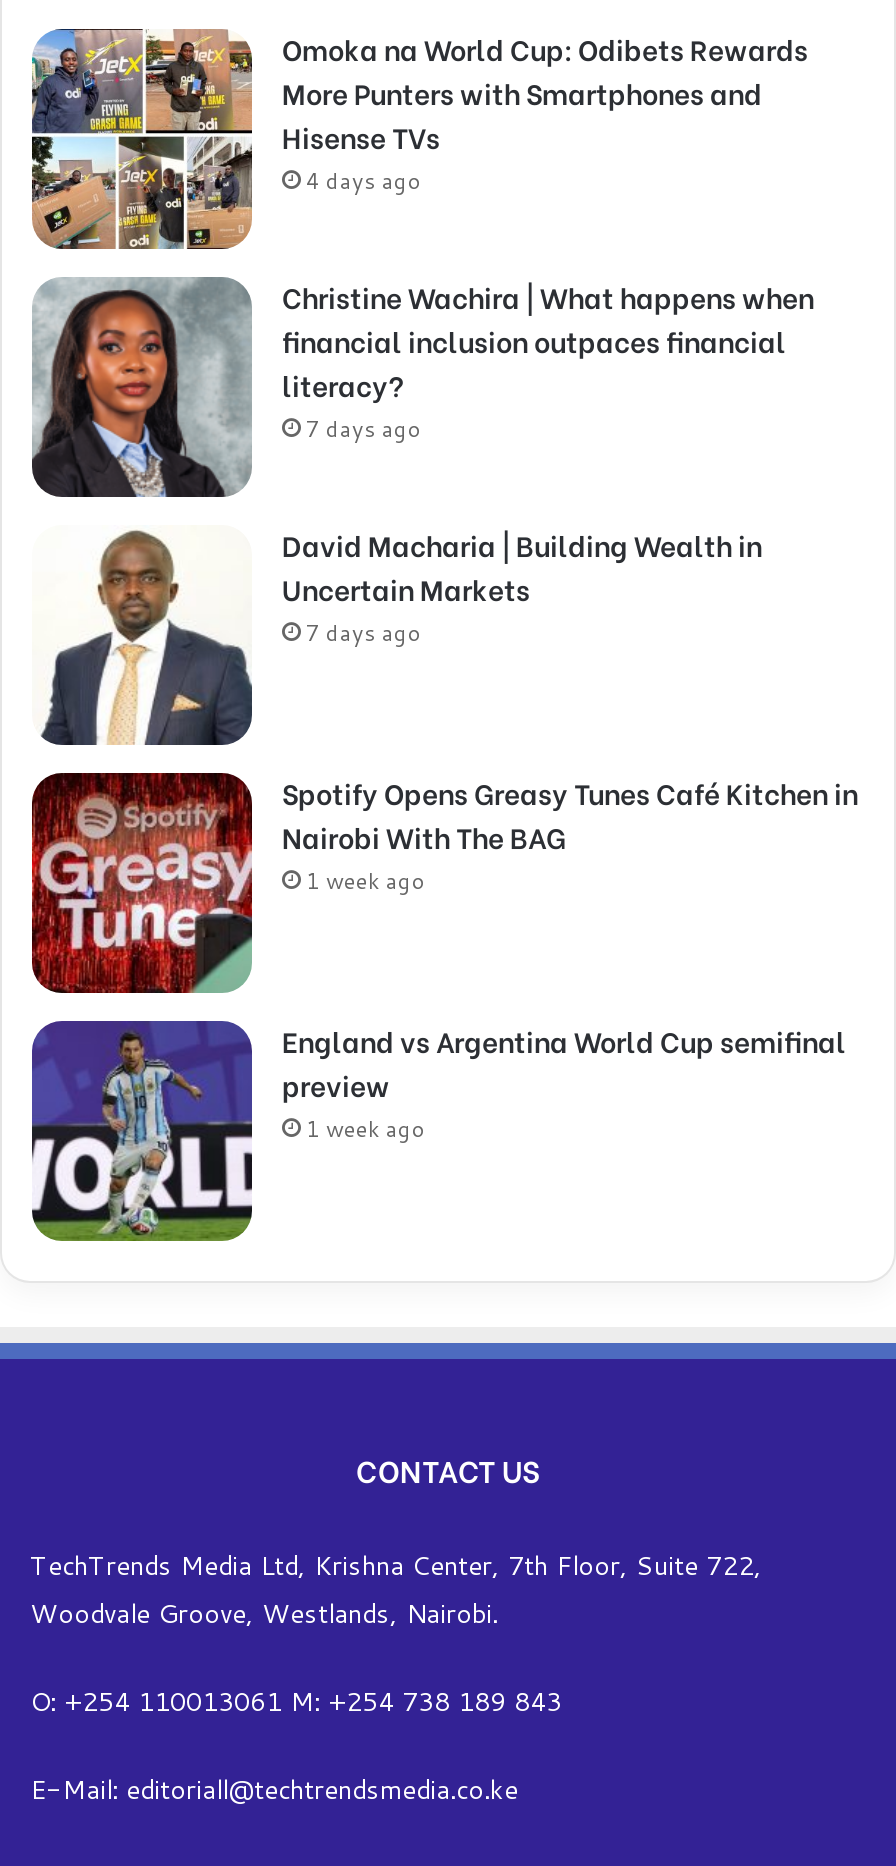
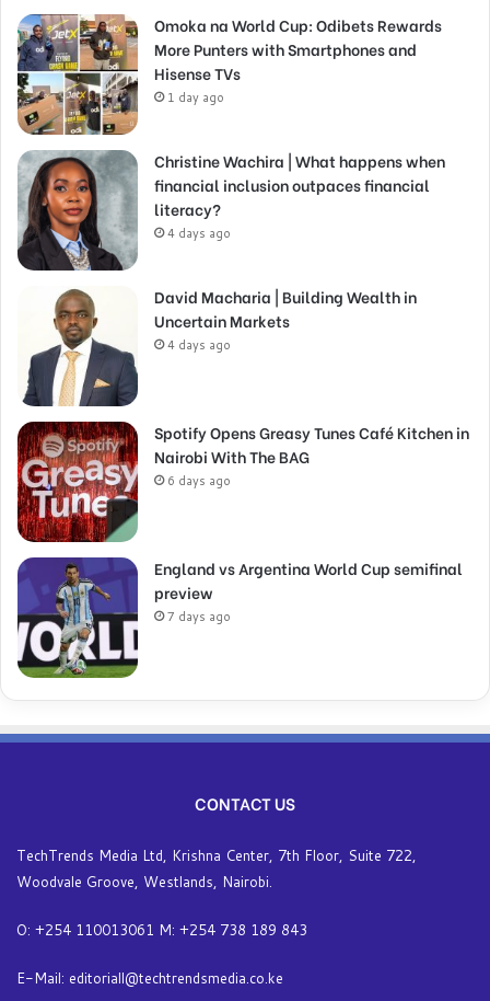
[306,164,422,196] 4 days ago -> [167,88,224,106] 1 day ago
[306,412,422,444] 7 days ago -> [167,224,231,242] 4 days ago
[306,616,422,648] 7 days ago -> [167,336,231,353] 4 days ago
[306,864,426,896] 1 week ago -> [167,472,231,489] 6 days ago
[306,1112,426,1144] 1 week ago -> [167,607,231,625] 7 days ago

